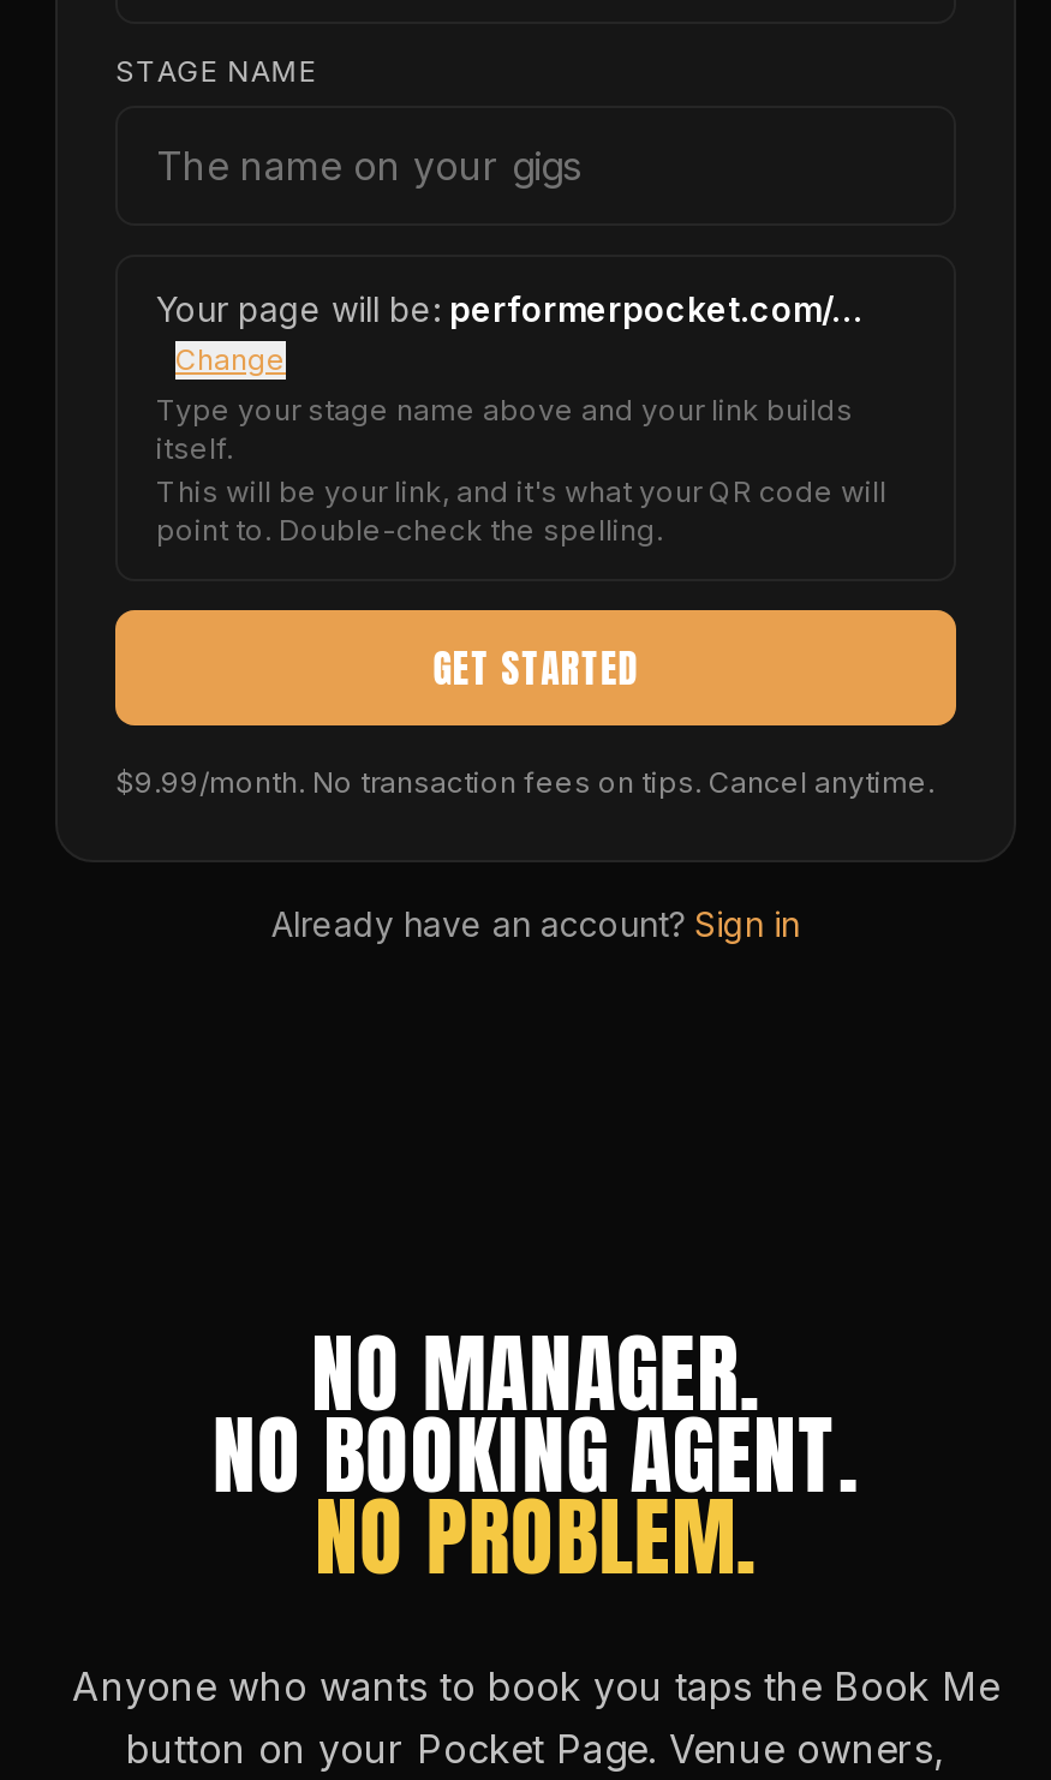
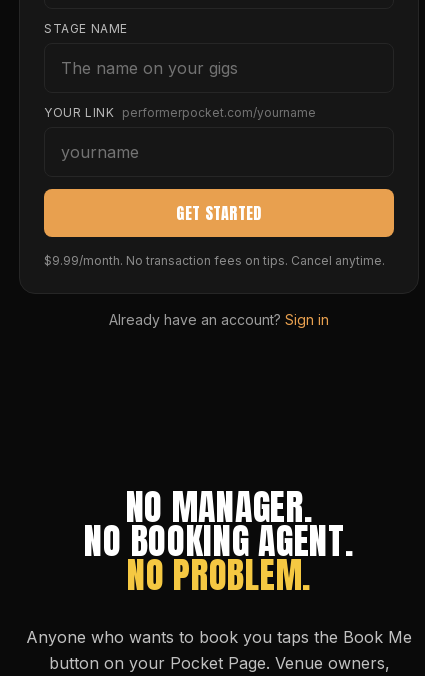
[156,288,886,548] Your page will be: performerpocket.com/… | Change | Type your stage name above and your link builds | itself. | This will be your link, and it's what your QR code will | point to. Double-check the spelling. -> [44,105,316,120] YOUR LINK performerpocket.com/yourname

